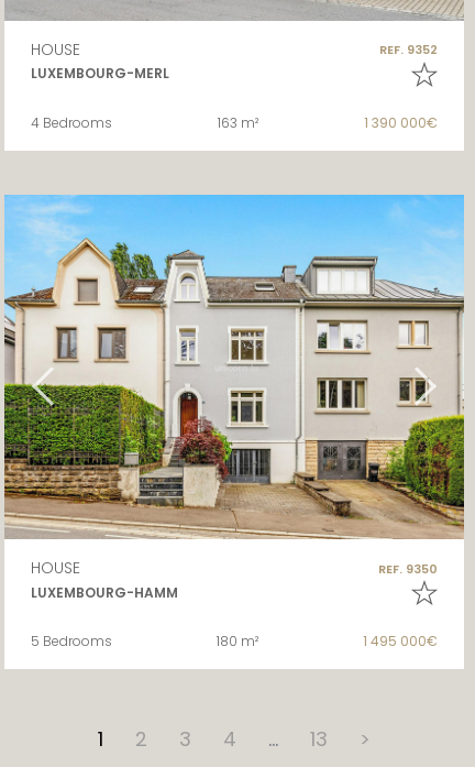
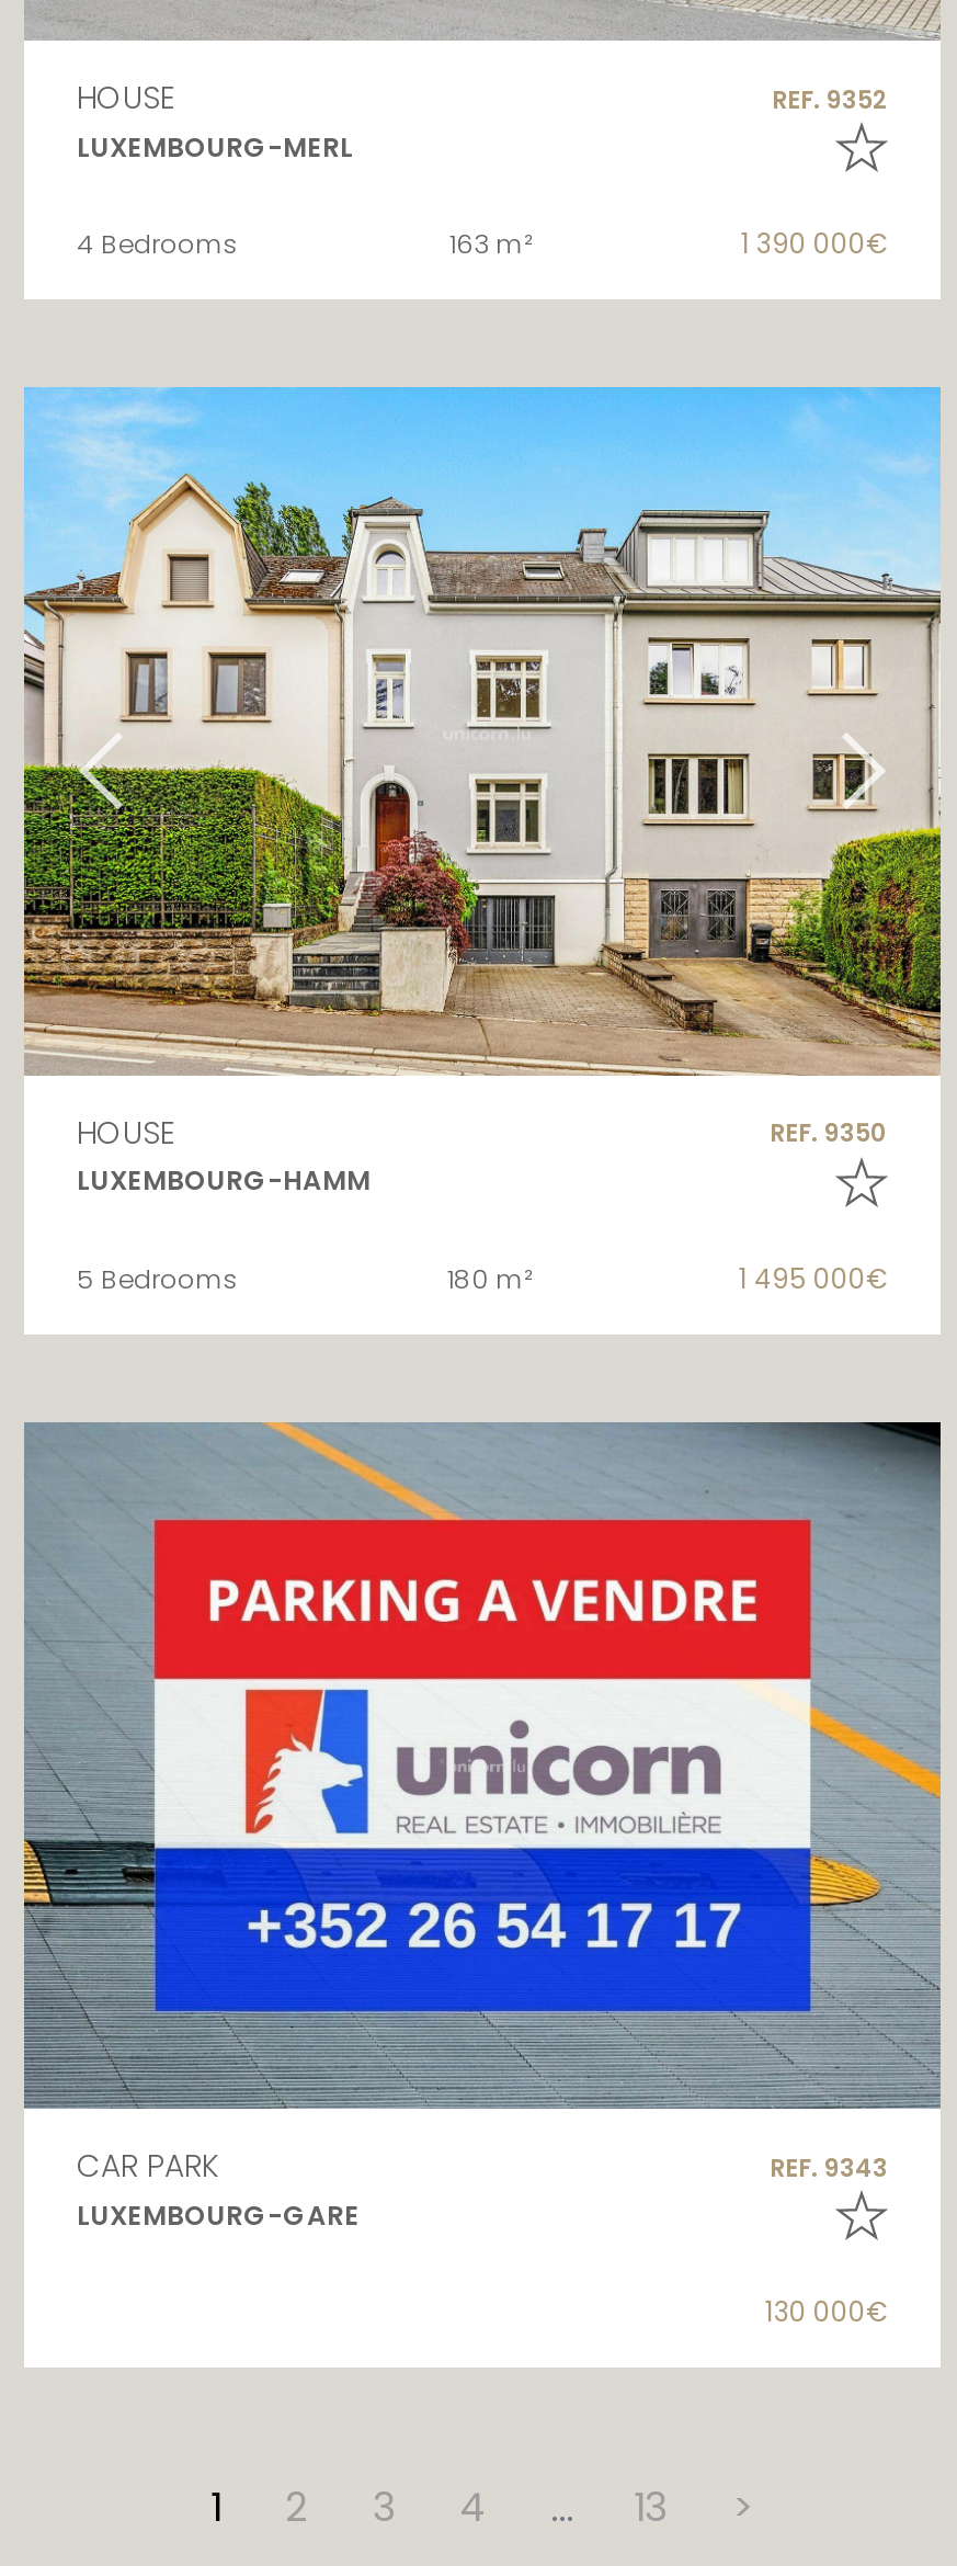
none -> [22,1419,943,2331] [image] | CAR PARK | REF. 9343 | LUXEMBOURG-GARE | 130 000€

